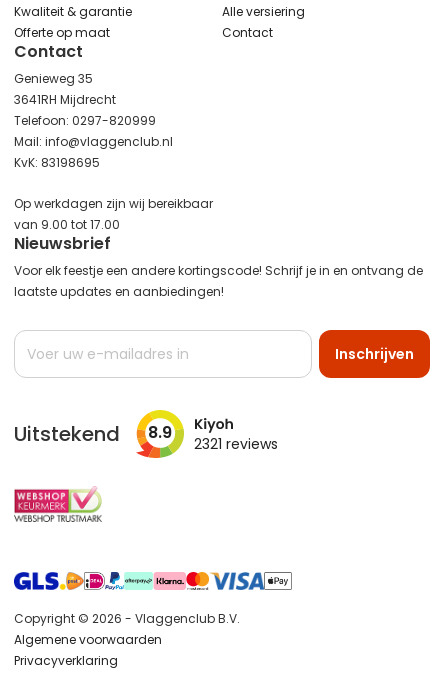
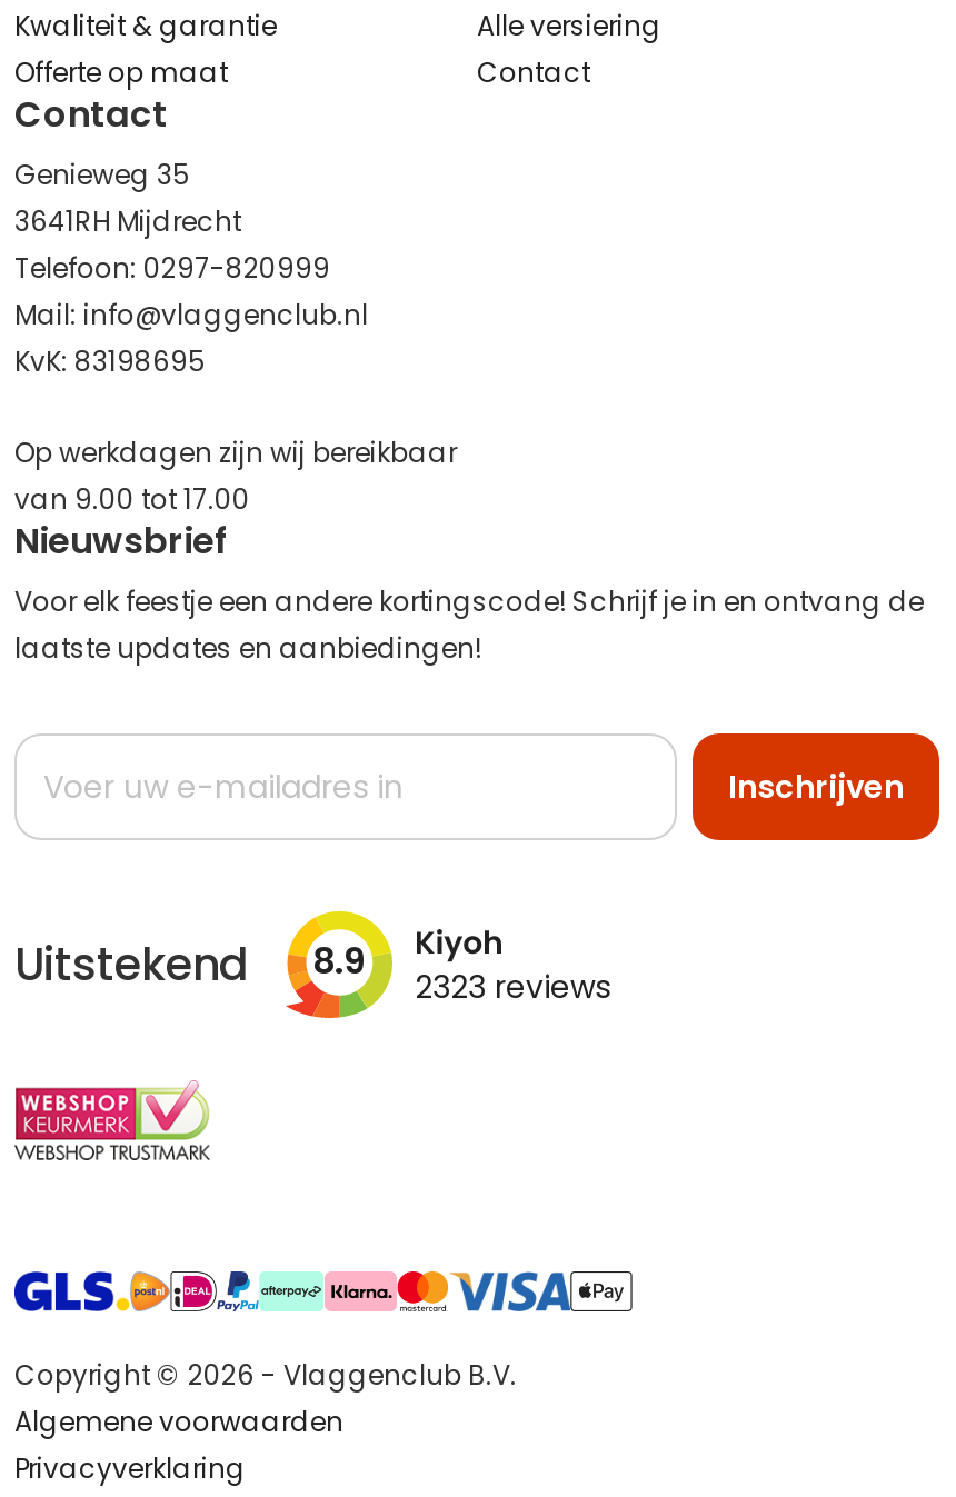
[14,420,278,454] Uitstekend 8.9 2321 reviews -> [14,934,610,1009] Uitstekend 8.9 2323 reviews

